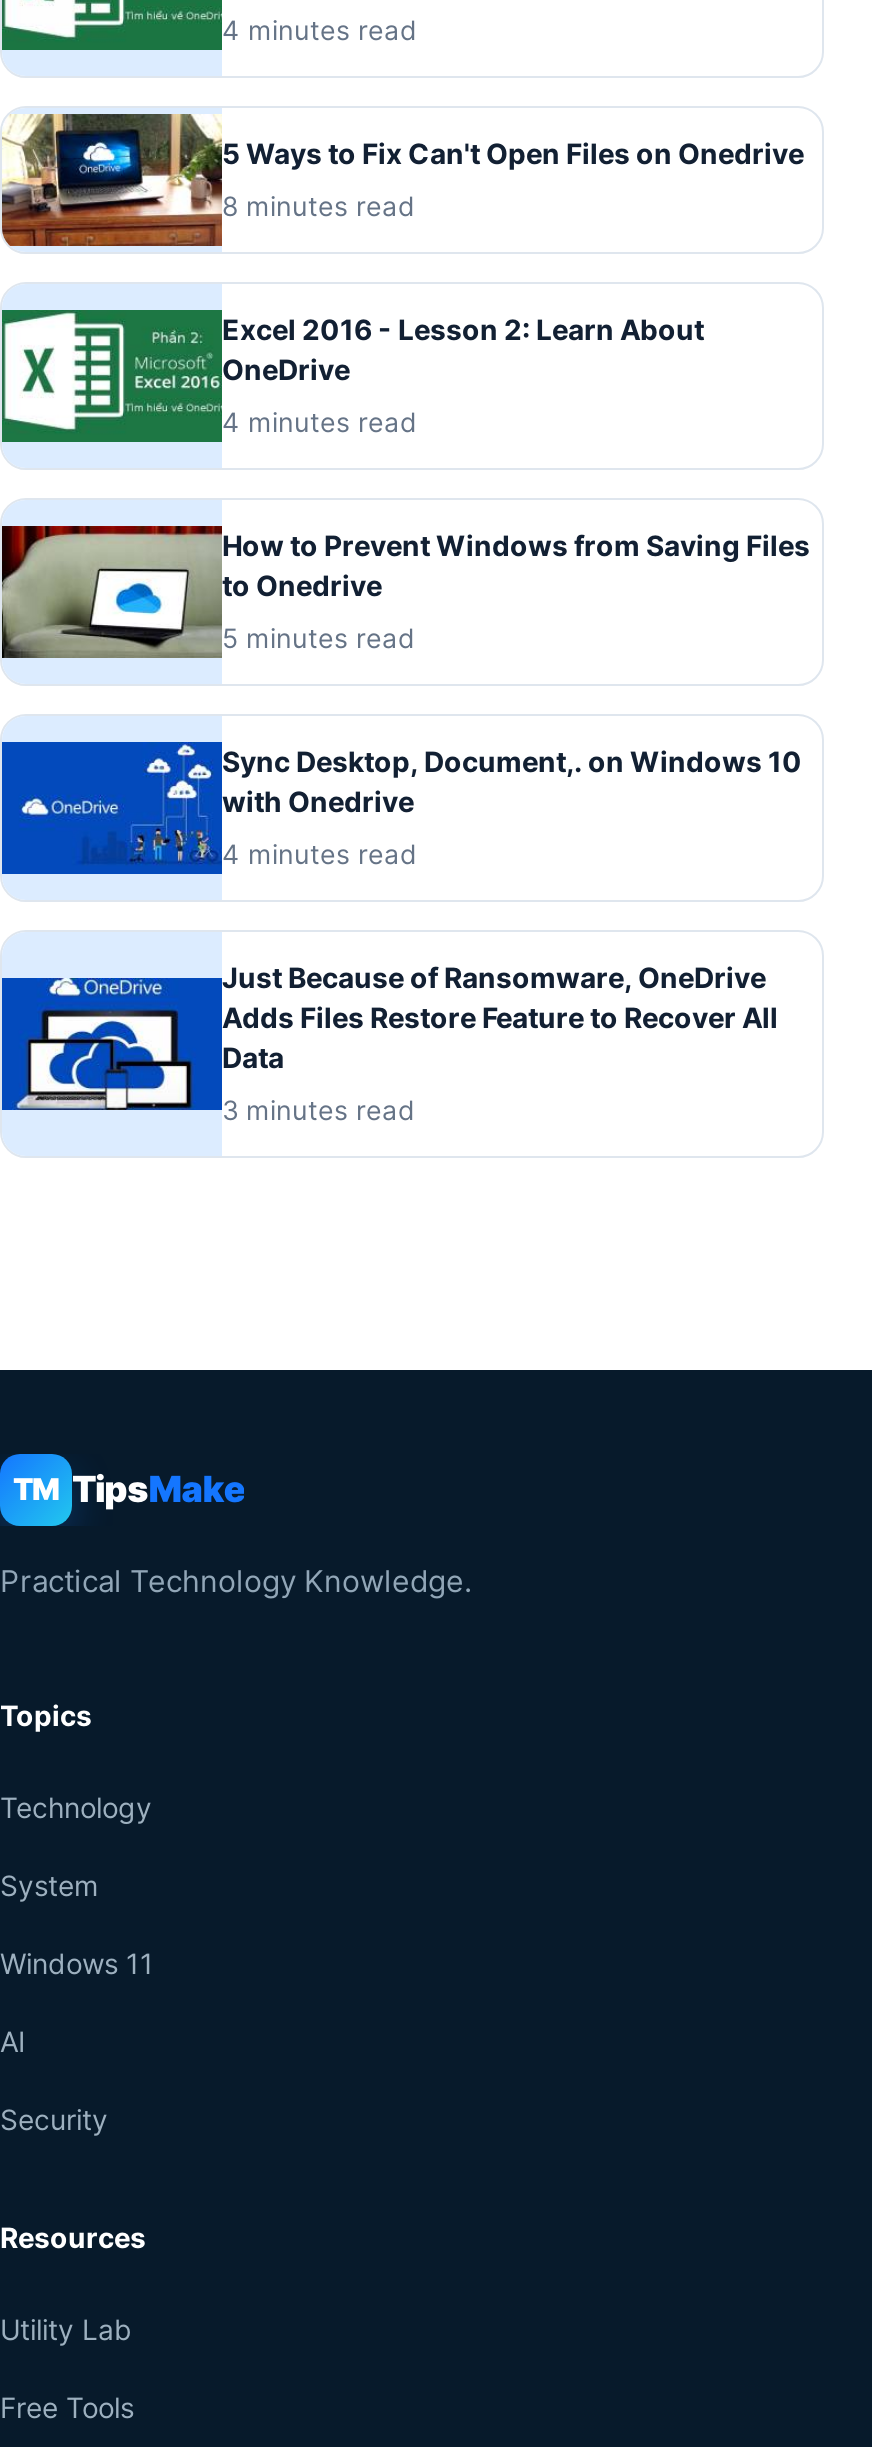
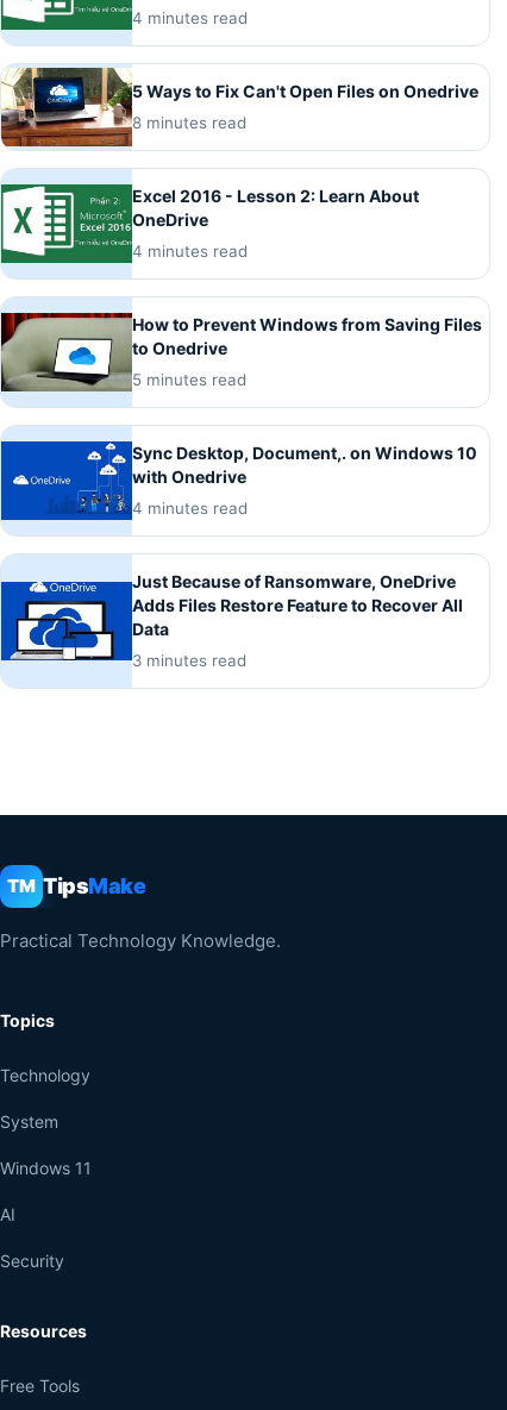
[0,2312,132,2346] Utility Lab -> none

